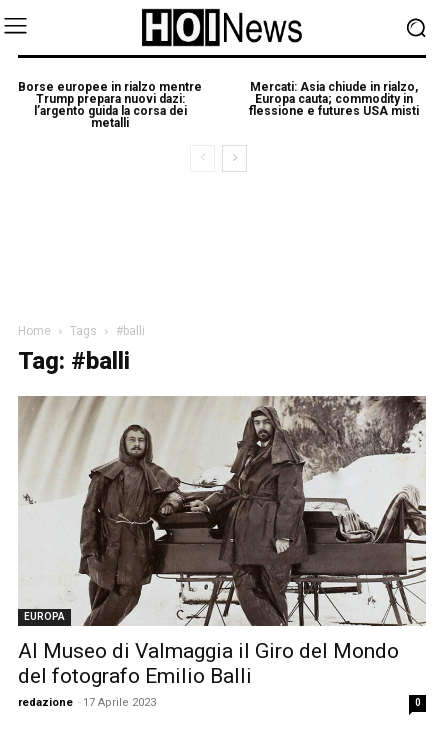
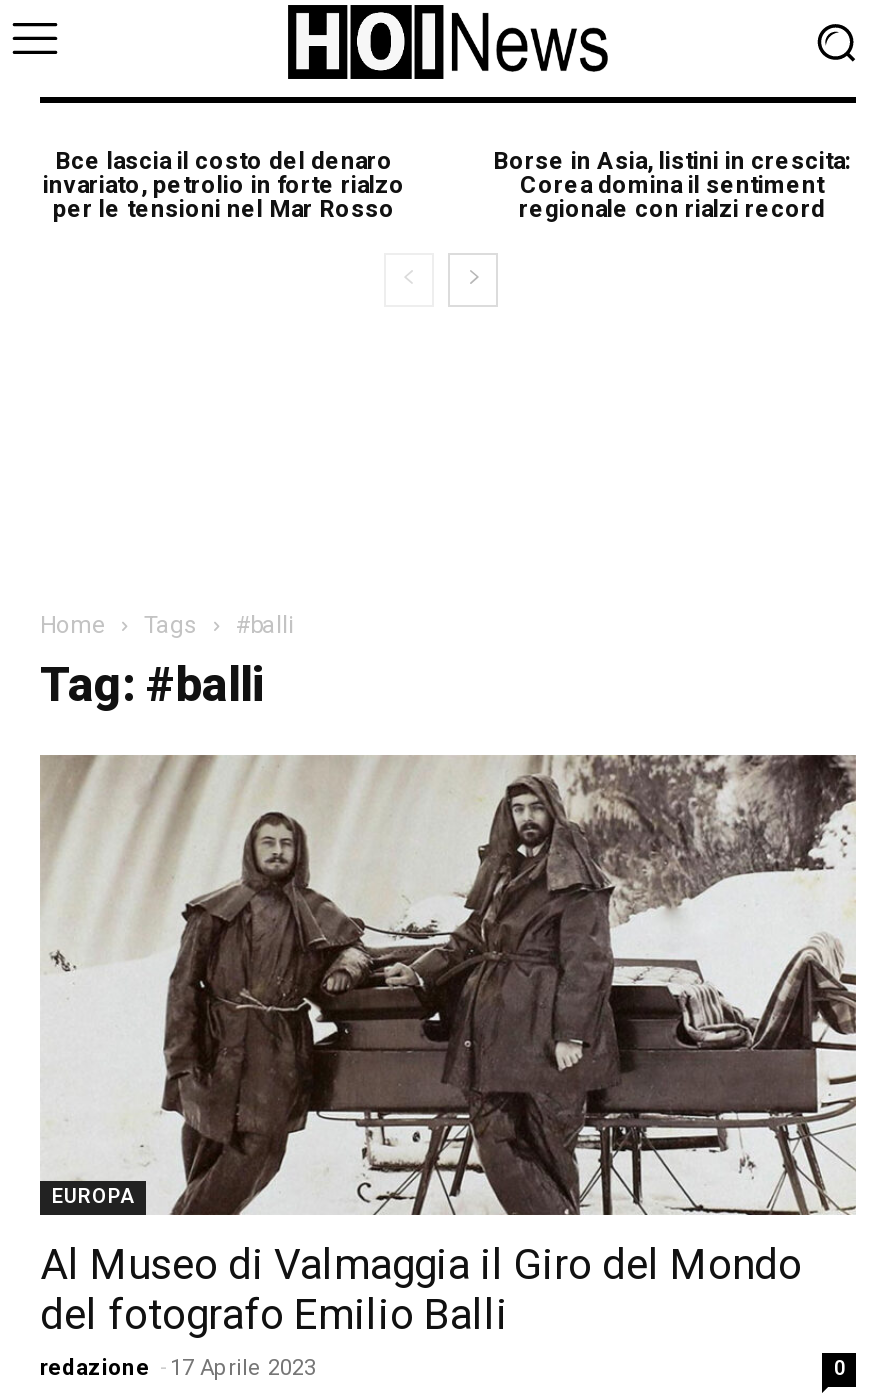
[18,80,202,130] Borse europee in rialzo mentre | Trump prepara nuovi dazi: | l’argento guida la corsa dei | metalli -> [43,147,405,223] Bce lascia il costo del denaro | invariato, petrolio in forte rialzo | per le tensioni nel Mar Rosso
[249,80,419,118] Mercati: Asia chiude in rialzo, | Europa cauta; commodity in | flessione e futures USA misti -> [493,147,851,223] Borse in Asia, listini in crescita: | Corea domina il sentiment | regionale con rialzi record

